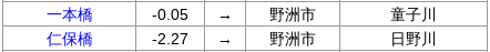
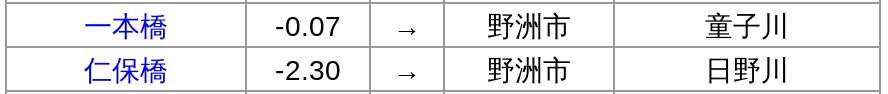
[152,6,188,23] -0.05 -> [275,10,341,42] -0.07
[152,30,188,48] -2.27 -> [275,54,341,86] -2.30

